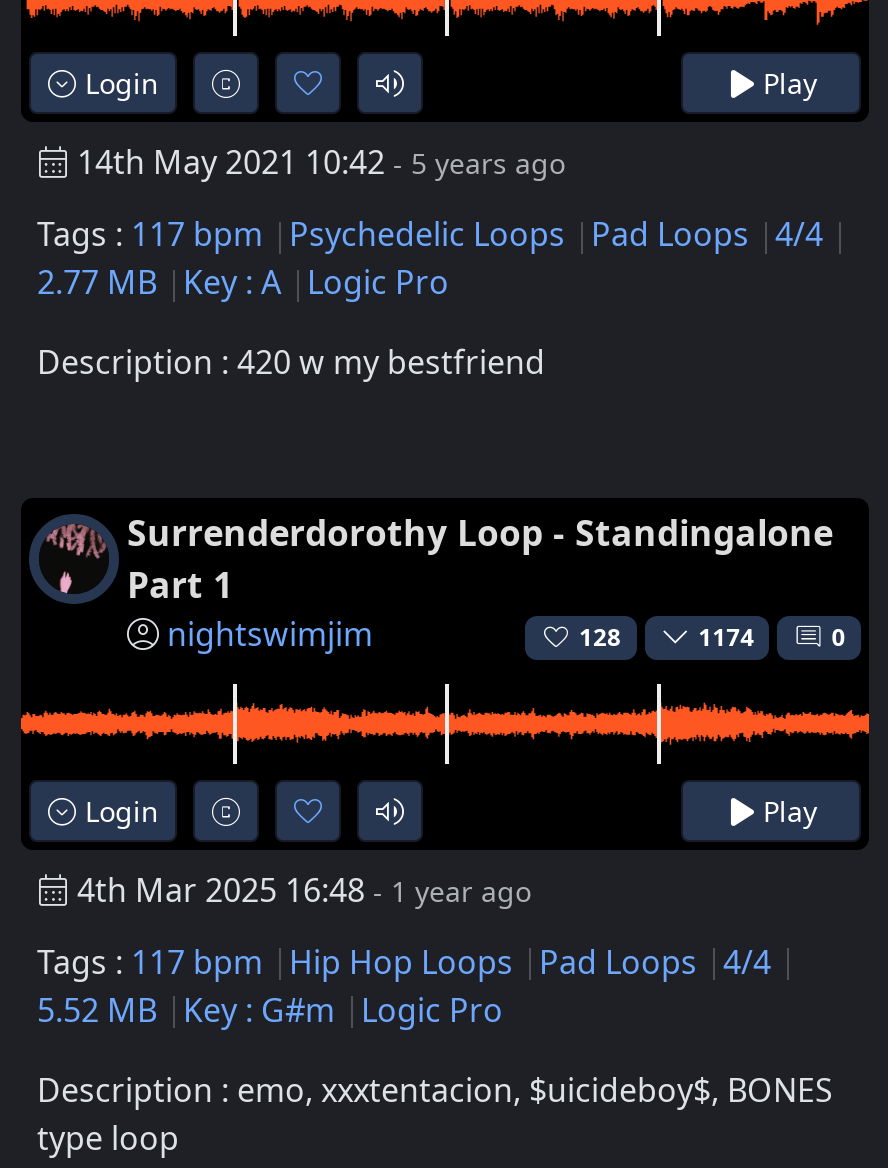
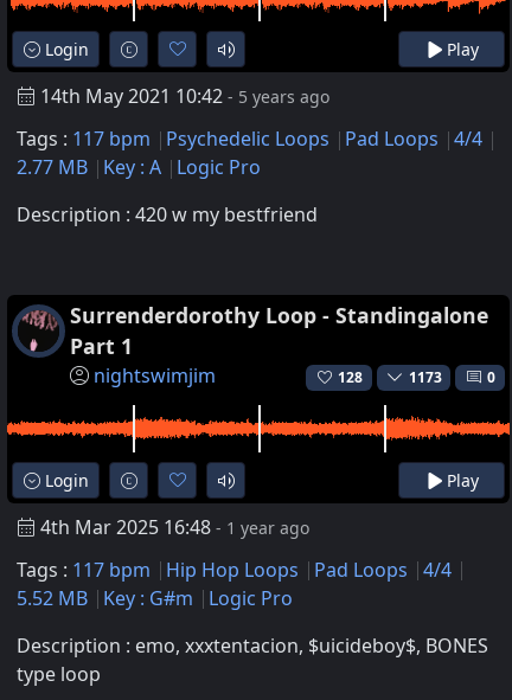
[698,621,754,655] 1174 -> [408,368,442,388] 1173

